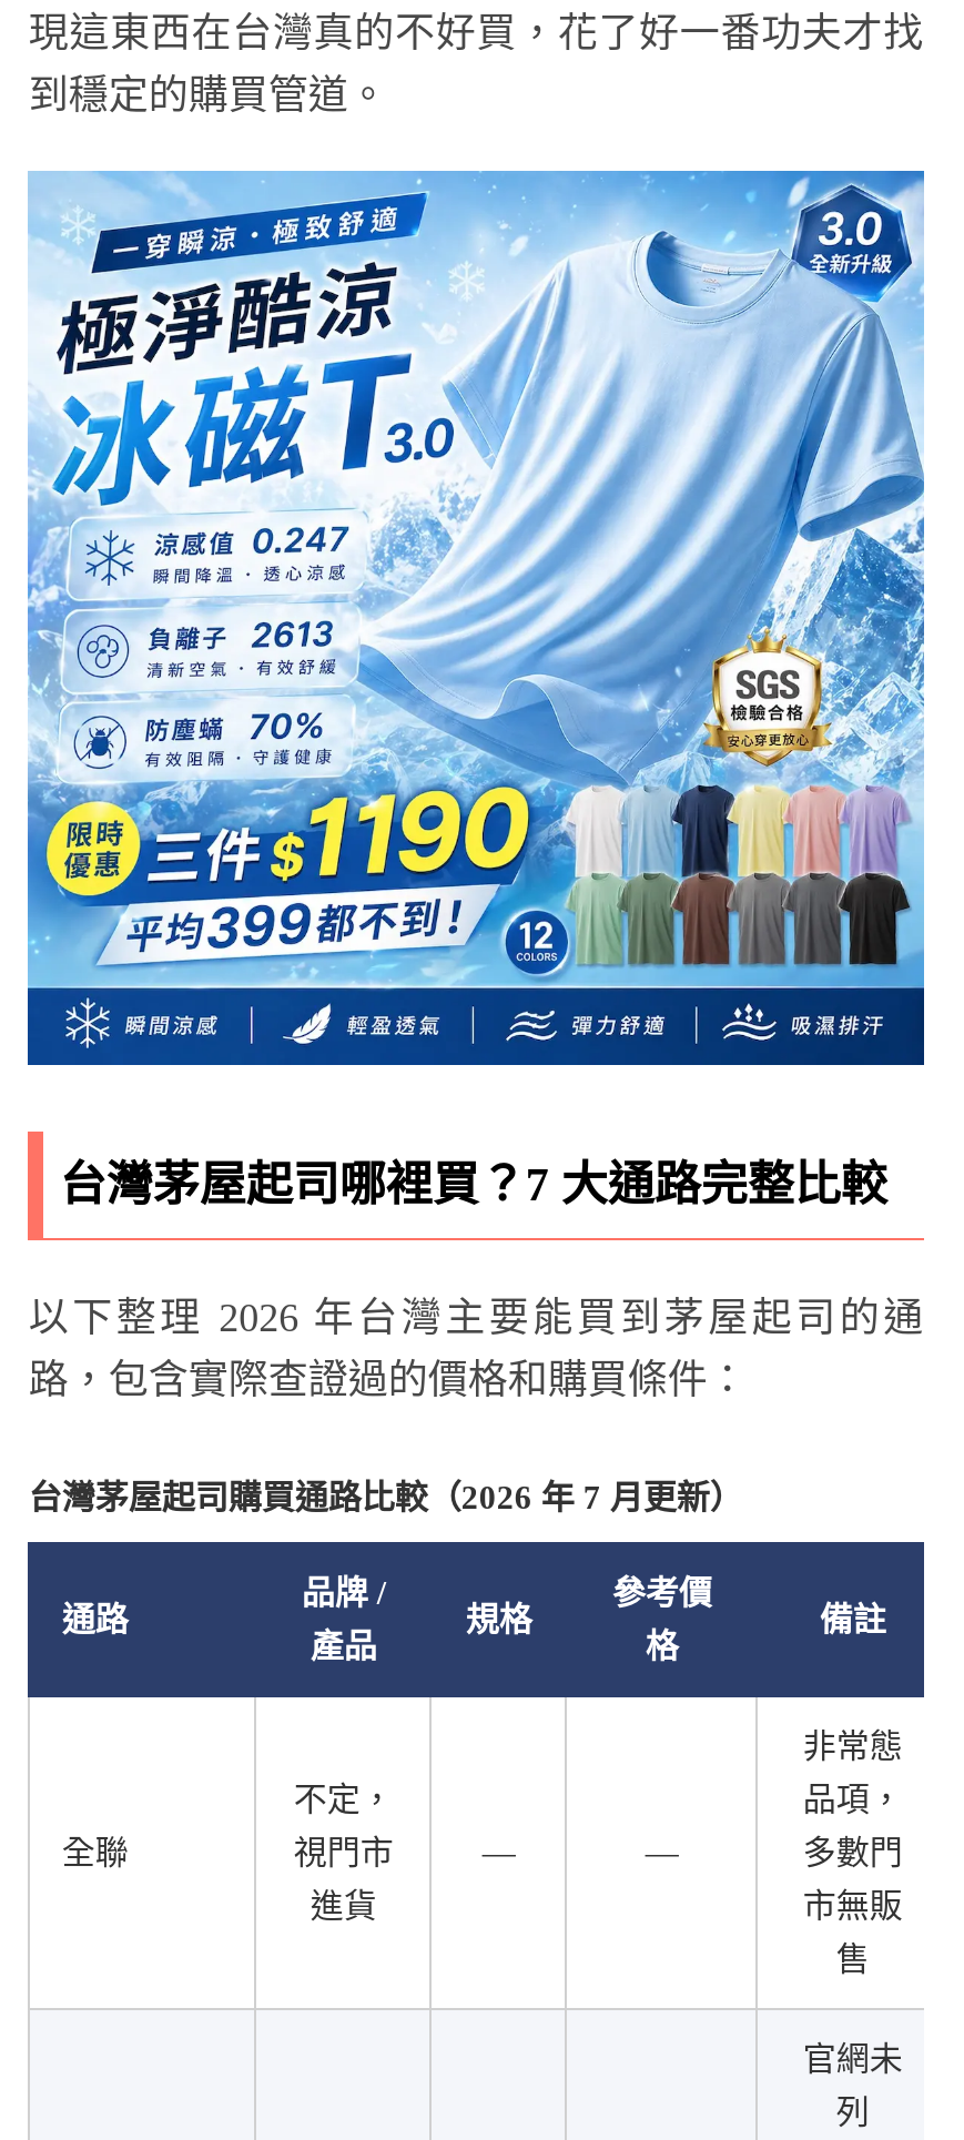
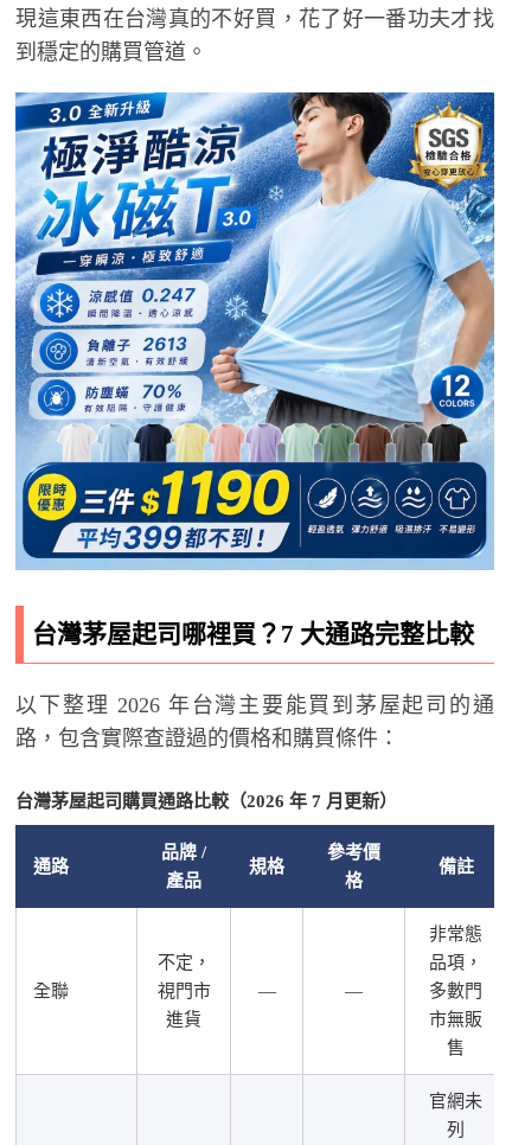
[28,169,926,1067] [image] -> [15,91,495,570] [image]

